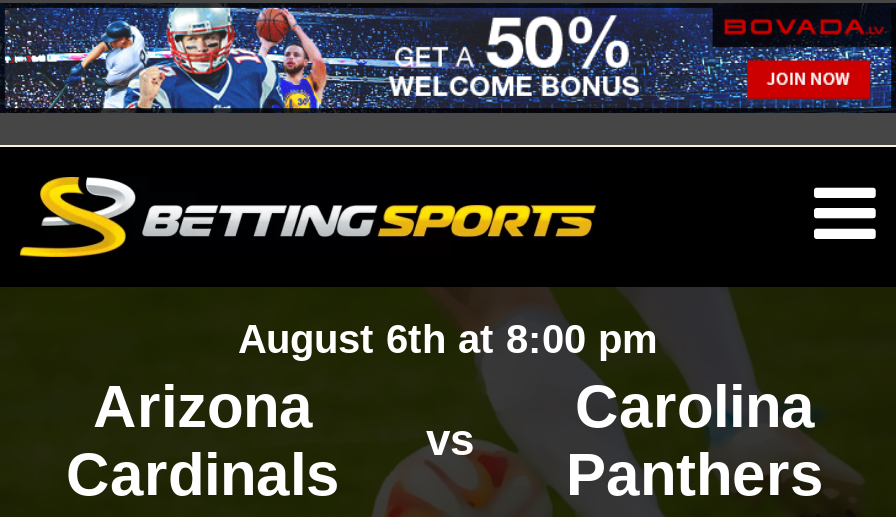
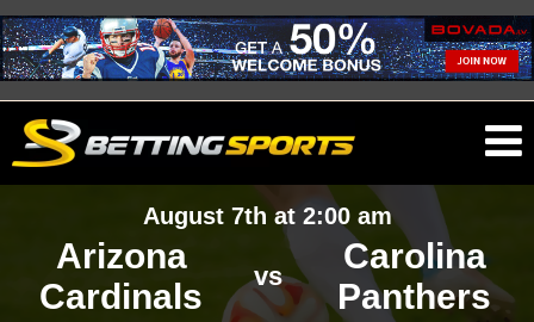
[238,318,658,362] August 6th at 8:00 pm -> [142,203,392,229] August 7th at 2:00 am

